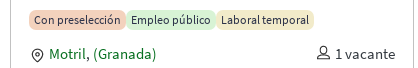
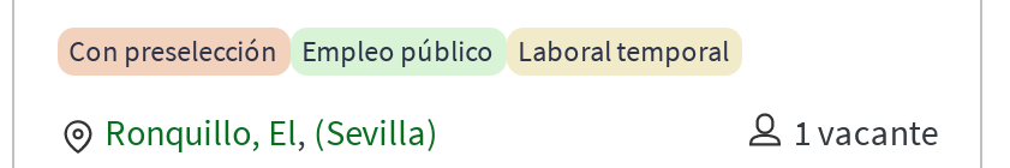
[49,44,157,63] Motril, (Granada) -> [105,110,439,156] Ronquillo, El, (Sevilla)

